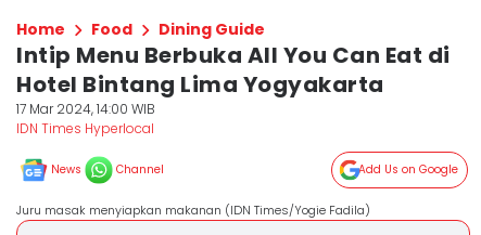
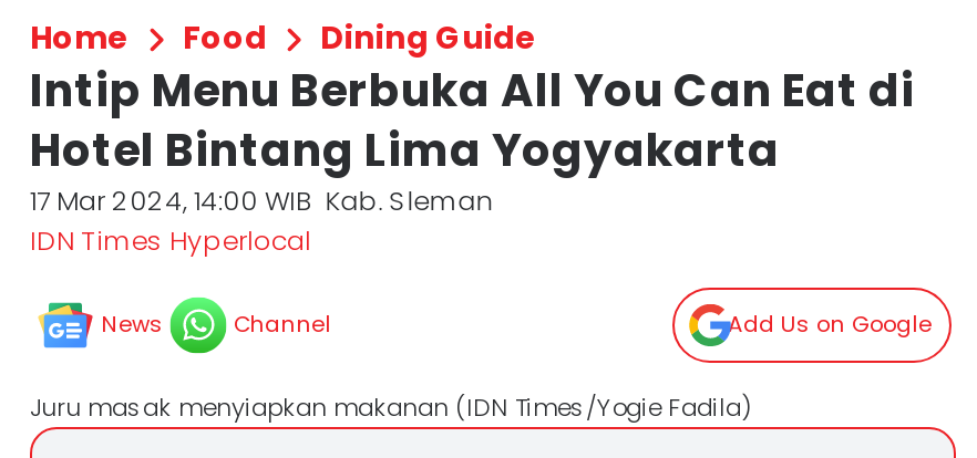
[16,100,155,118] 17 Mar 2024, 14:00 WIB -> [30,181,493,219] 17 Mar 2024, 14:00 WIB Kab. Sleman

